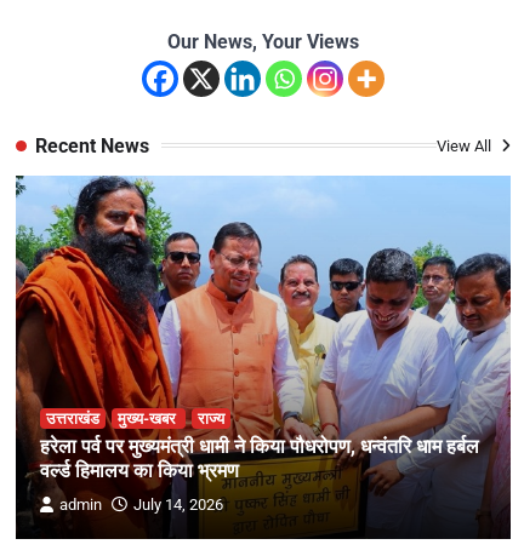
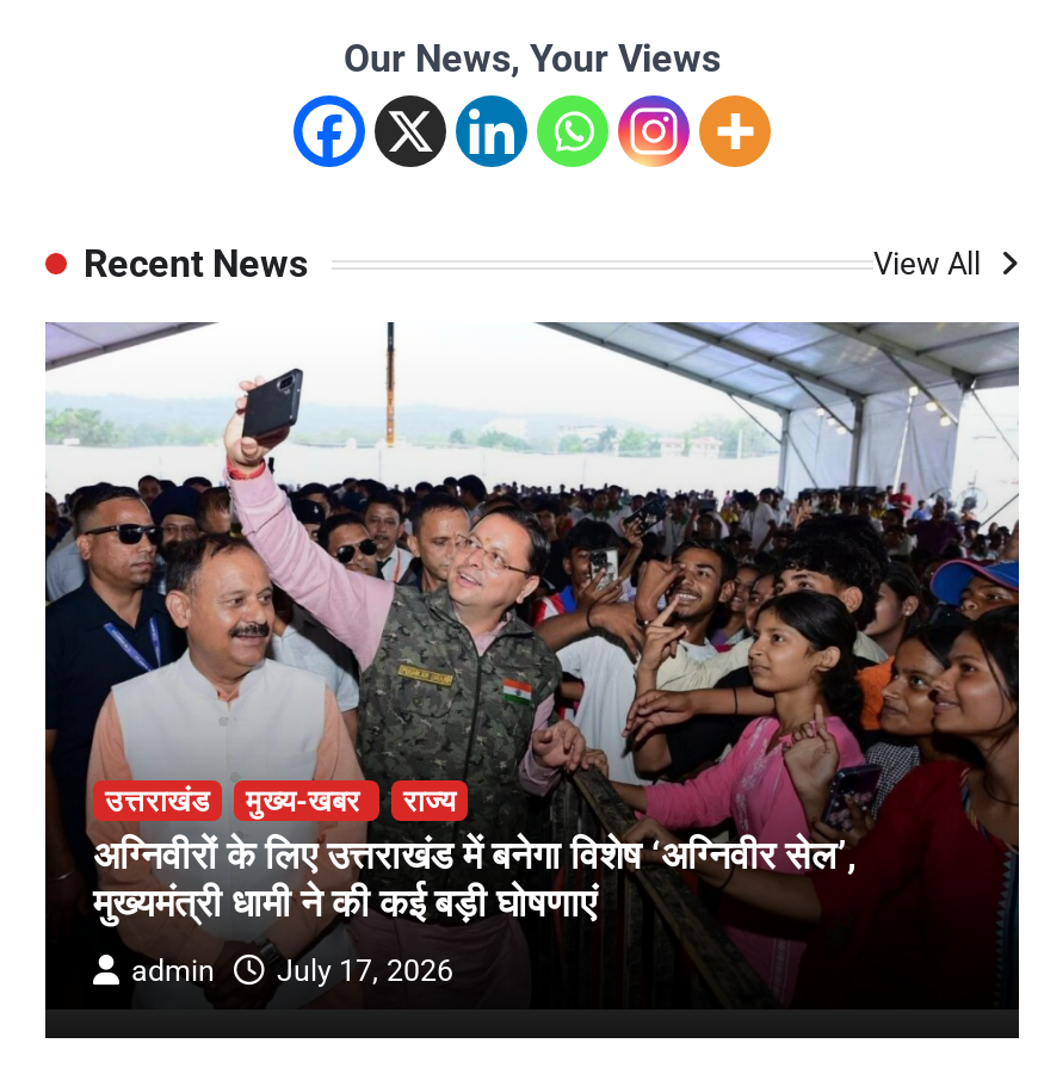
[15,174,512,521] [image] | हरेला पर्व पर मुख्यमंत्री धामी ने किया पौधरोपण, धन्वंतरि धाम हर्बल | वर्ल्ड हिमालय का किया भ्रमण -> [43,319,1021,1015] [image] | अग्निवीरों के लिए उत्तराखंड में बनेगा विशेष ‘अग्निवीर सेल’, | मुख्यमंत्री धामी ने की कई बड़ी घोषणाएं
[59,495,223,513] admin July 14, 2026 -> [131,952,453,988] admin July 17, 2026

